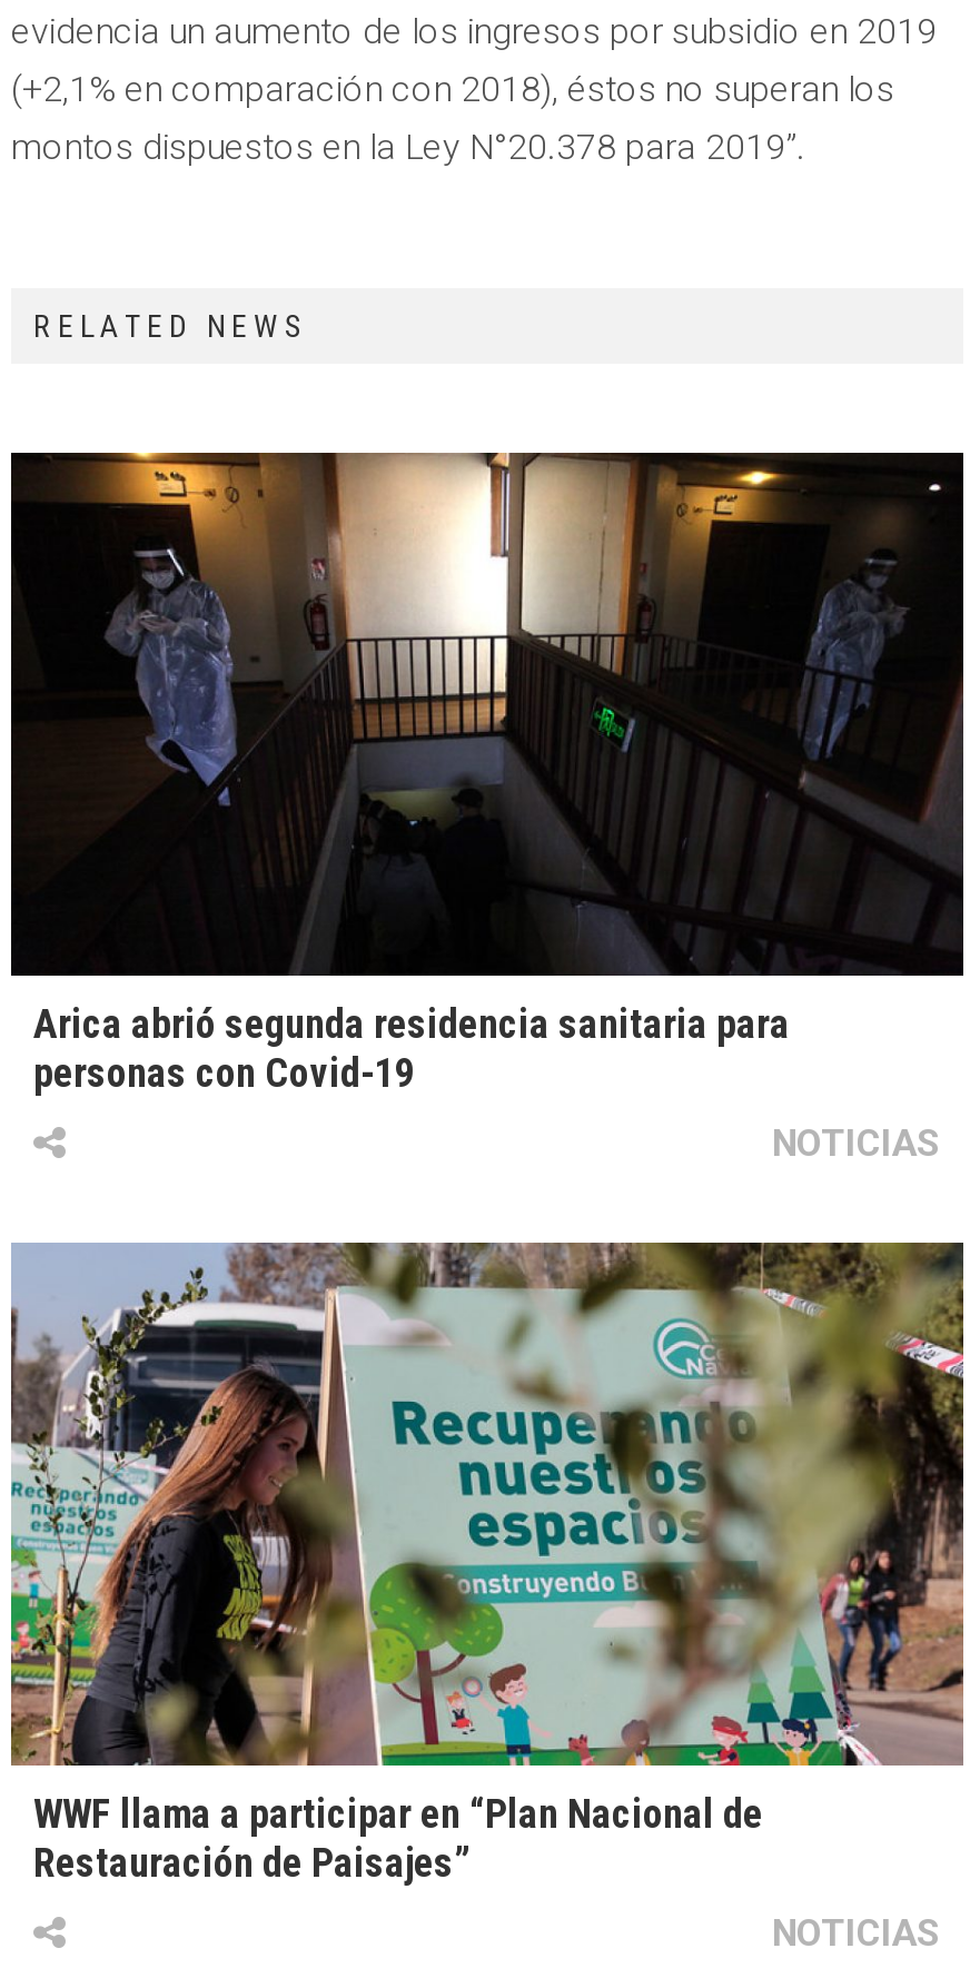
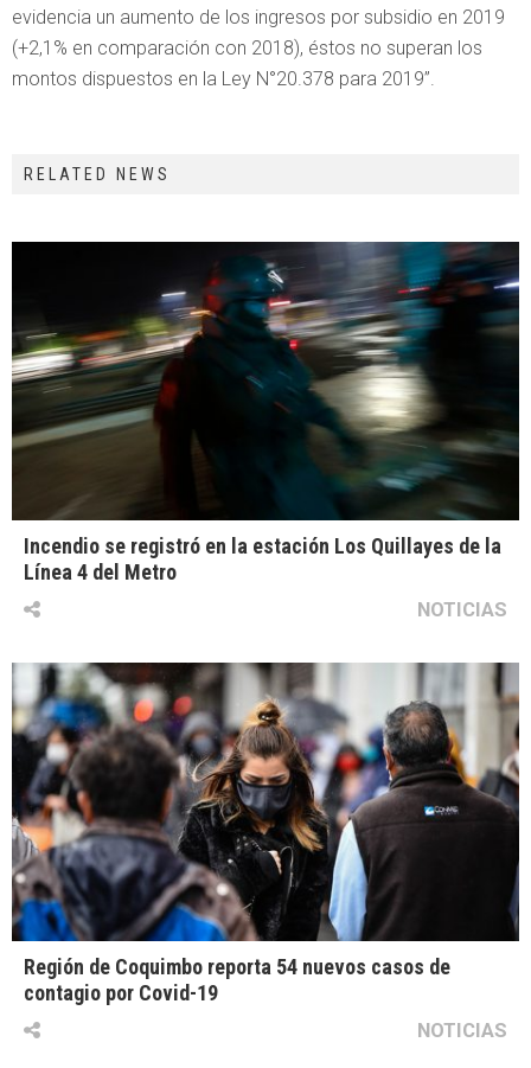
[9,451,966,1096] [image] | Arica abrió segunda residencia sanitaria para | personas con Covid-19 -> [11,241,520,584] [image] | Incendio se registró en la estación Los Quillayes de la | Línea 4 del Metro
[9,1240,966,1886] [image] | WWF llama a participar en “Plan Nacional de | Restauración de Paisajes” -> [11,661,520,1006] [image] | Región de Coquimbo reporta 54 nuevos casos de | contagio por Covid-19

